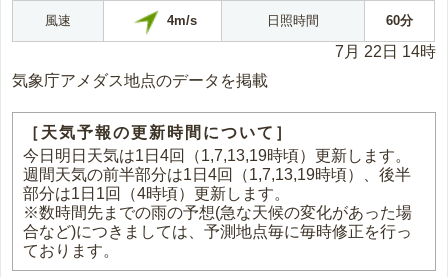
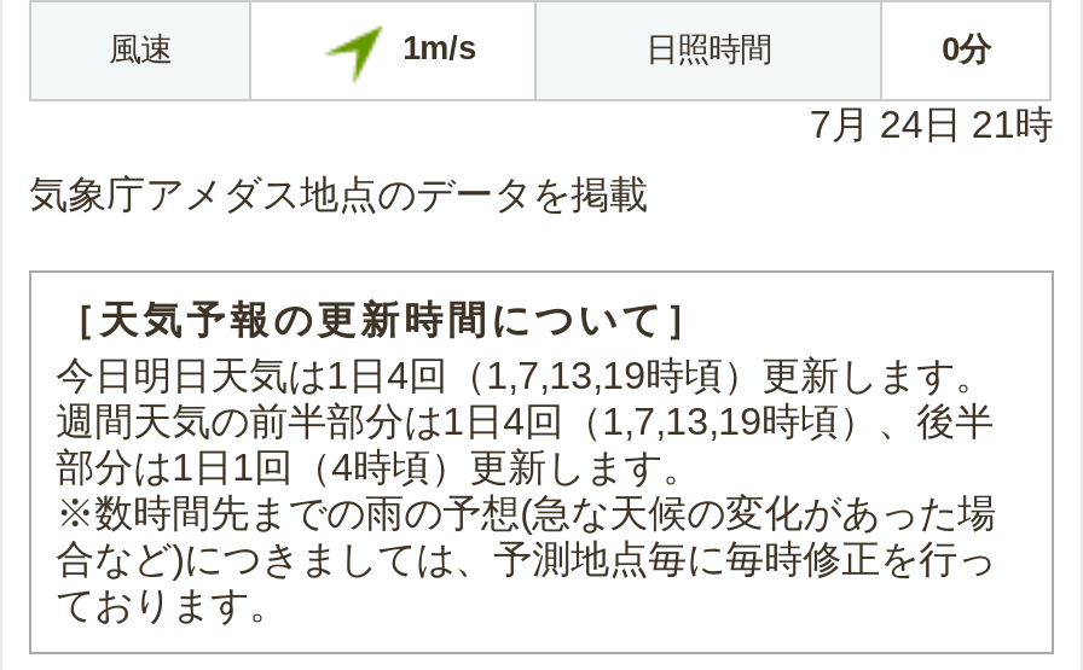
[167,13,197,28] 4m/s -> [403,31,476,67] 1m/s
[386,13,413,28] 60分 -> [942,32,990,69] 0分
[335,43,436,60] 7月 22日 14時 -> [809,105,1054,146] 7月 24日 21時

